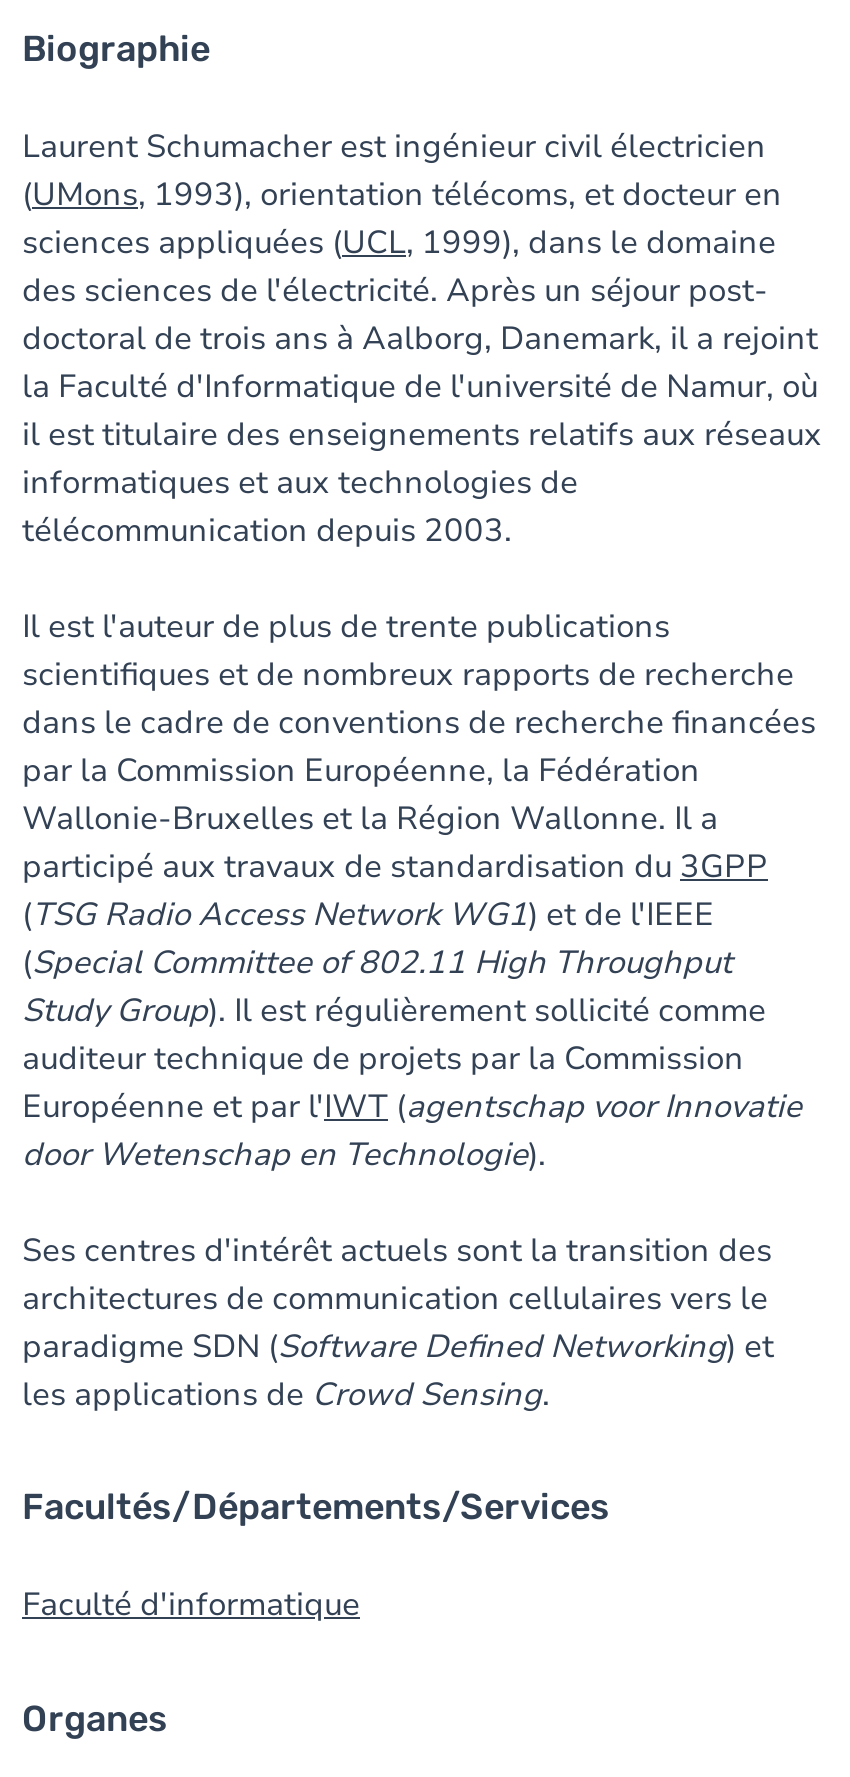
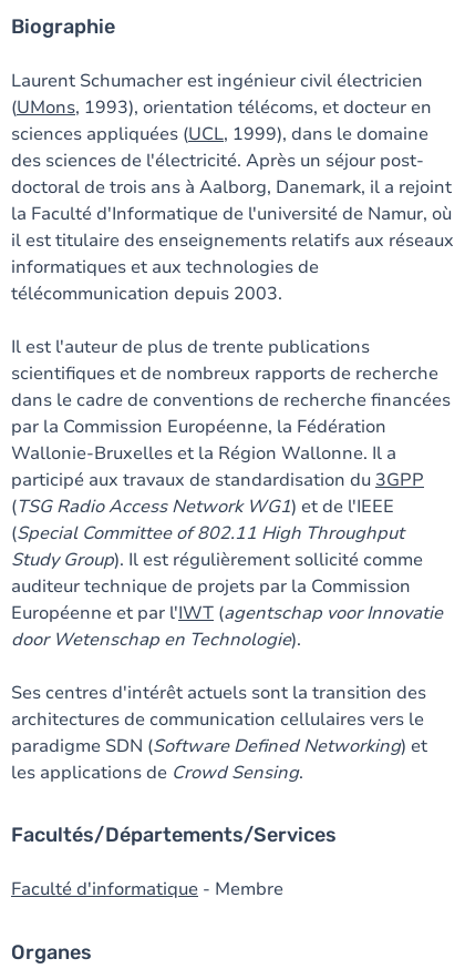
[22,1583,360,1627] Faculté d'informatique -> [11,877,283,901] Faculté d'informatique - Membre

